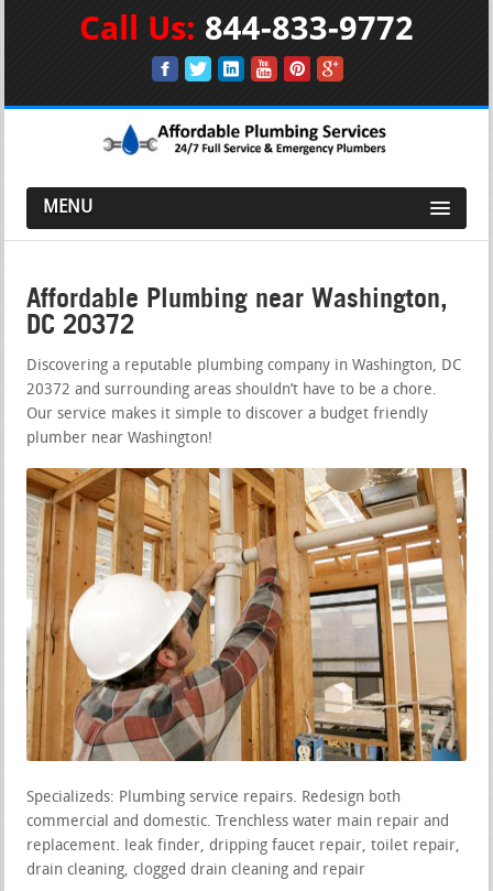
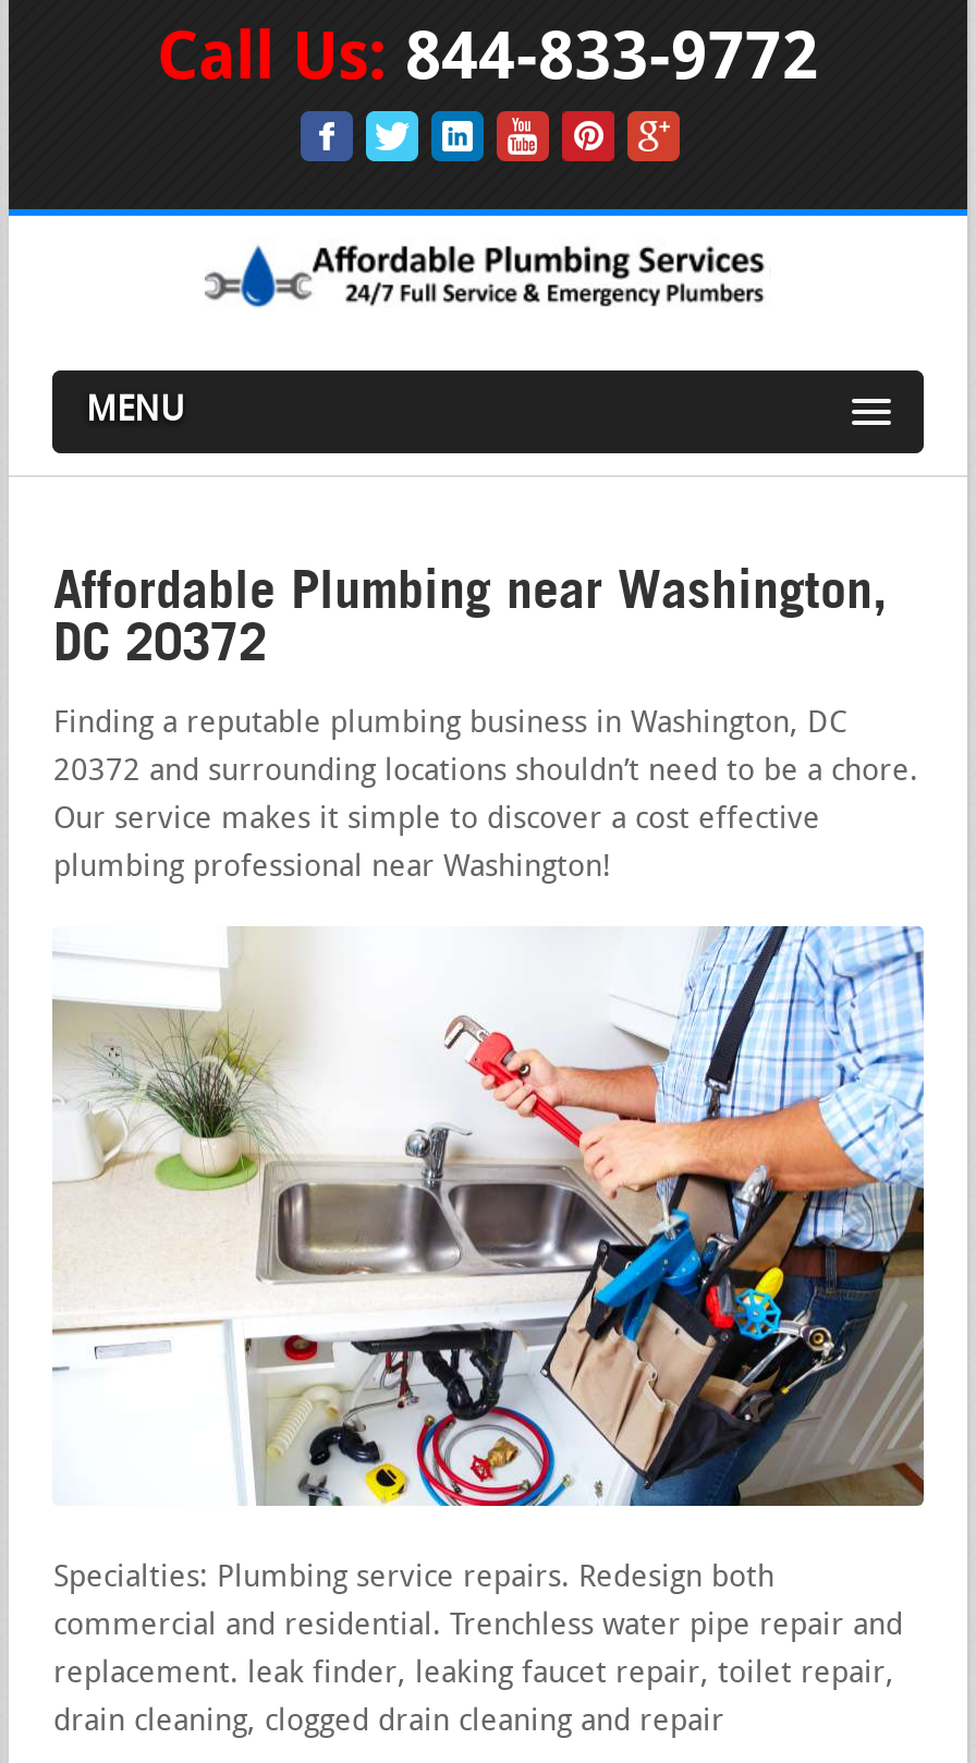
[27,358,462,374] Discovering a reputable plumbing company in Washington, DC -> [53,708,846,741] Finding a reputable plumbing business in Washington, DC
[27,382,437,398] 20372 and surrounding areas shouldn’t have to be a chore. -> [53,756,918,788] 20372 and surrounding locations shouldn’t need to be a chore.
[27,406,429,423] Our service makes it simple to discover a budget friendly -> [53,804,820,836] Our service makes it simple to discover a cost effective
[27,430,213,447] plumber near Washington! -> [53,852,611,884] plumbing professional near Washington!
[25,467,468,806] [image] | Specializeds: Plumbing service repairs. Redesign both -> [52,924,926,1594] [image] | Specialties: Plumbing service repairs. Redesign both
[27,813,450,830] commercial and domestic. Trenchless water main repair and -> [53,1610,903,1642] commercial and residential. Trenchless water pipe repair and
[27,838,461,854] replacement. leak finder, dripping faucet repair, toilet repair, -> [53,1658,894,1690] replacement. leak finder, leaking faucet repair, toilet repair,

